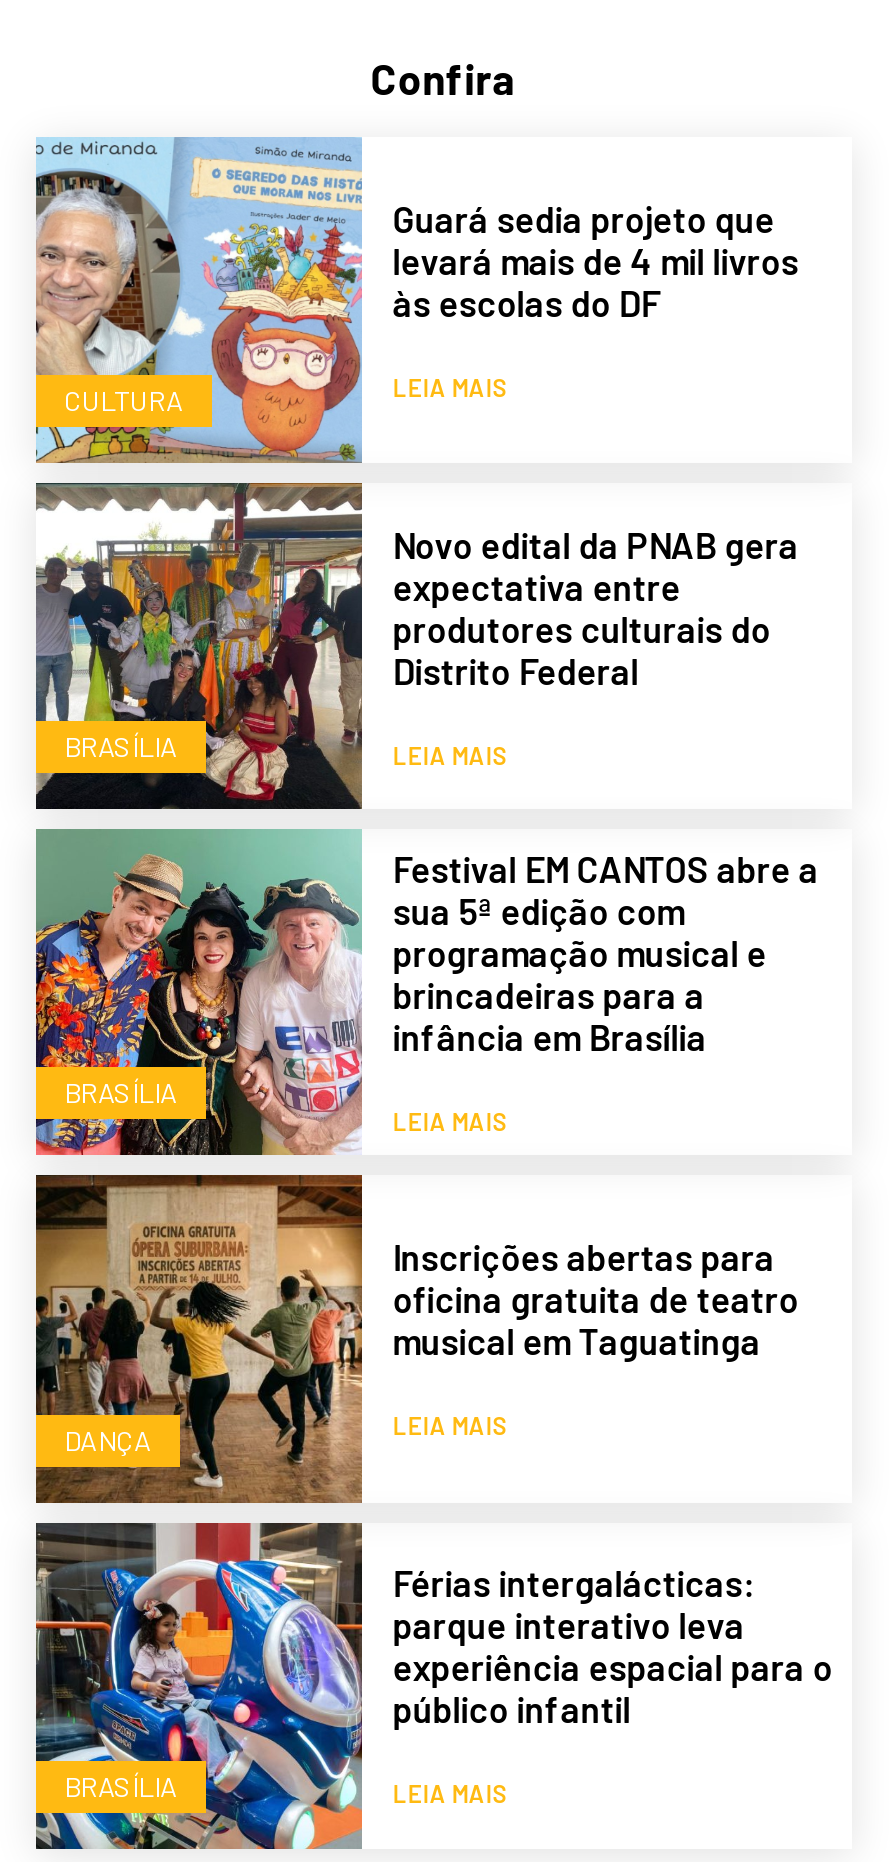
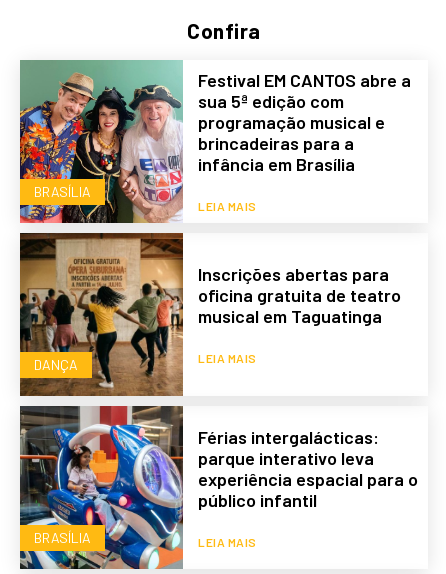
[34,137,362,465] [image] | CULTURA -> none
[392,197,798,401] Guará sedia projeto que | levará mais de 4 mil livros | às escolas do DF | LEIA MAIS -> none
[36,483,364,811] [image] | BRASÍLIA -> none
[392,522,798,768] Novo edital da PNAB gera | expectativa entre | produtores culturais do | Distrito Federal | LEIA MAIS -> none

